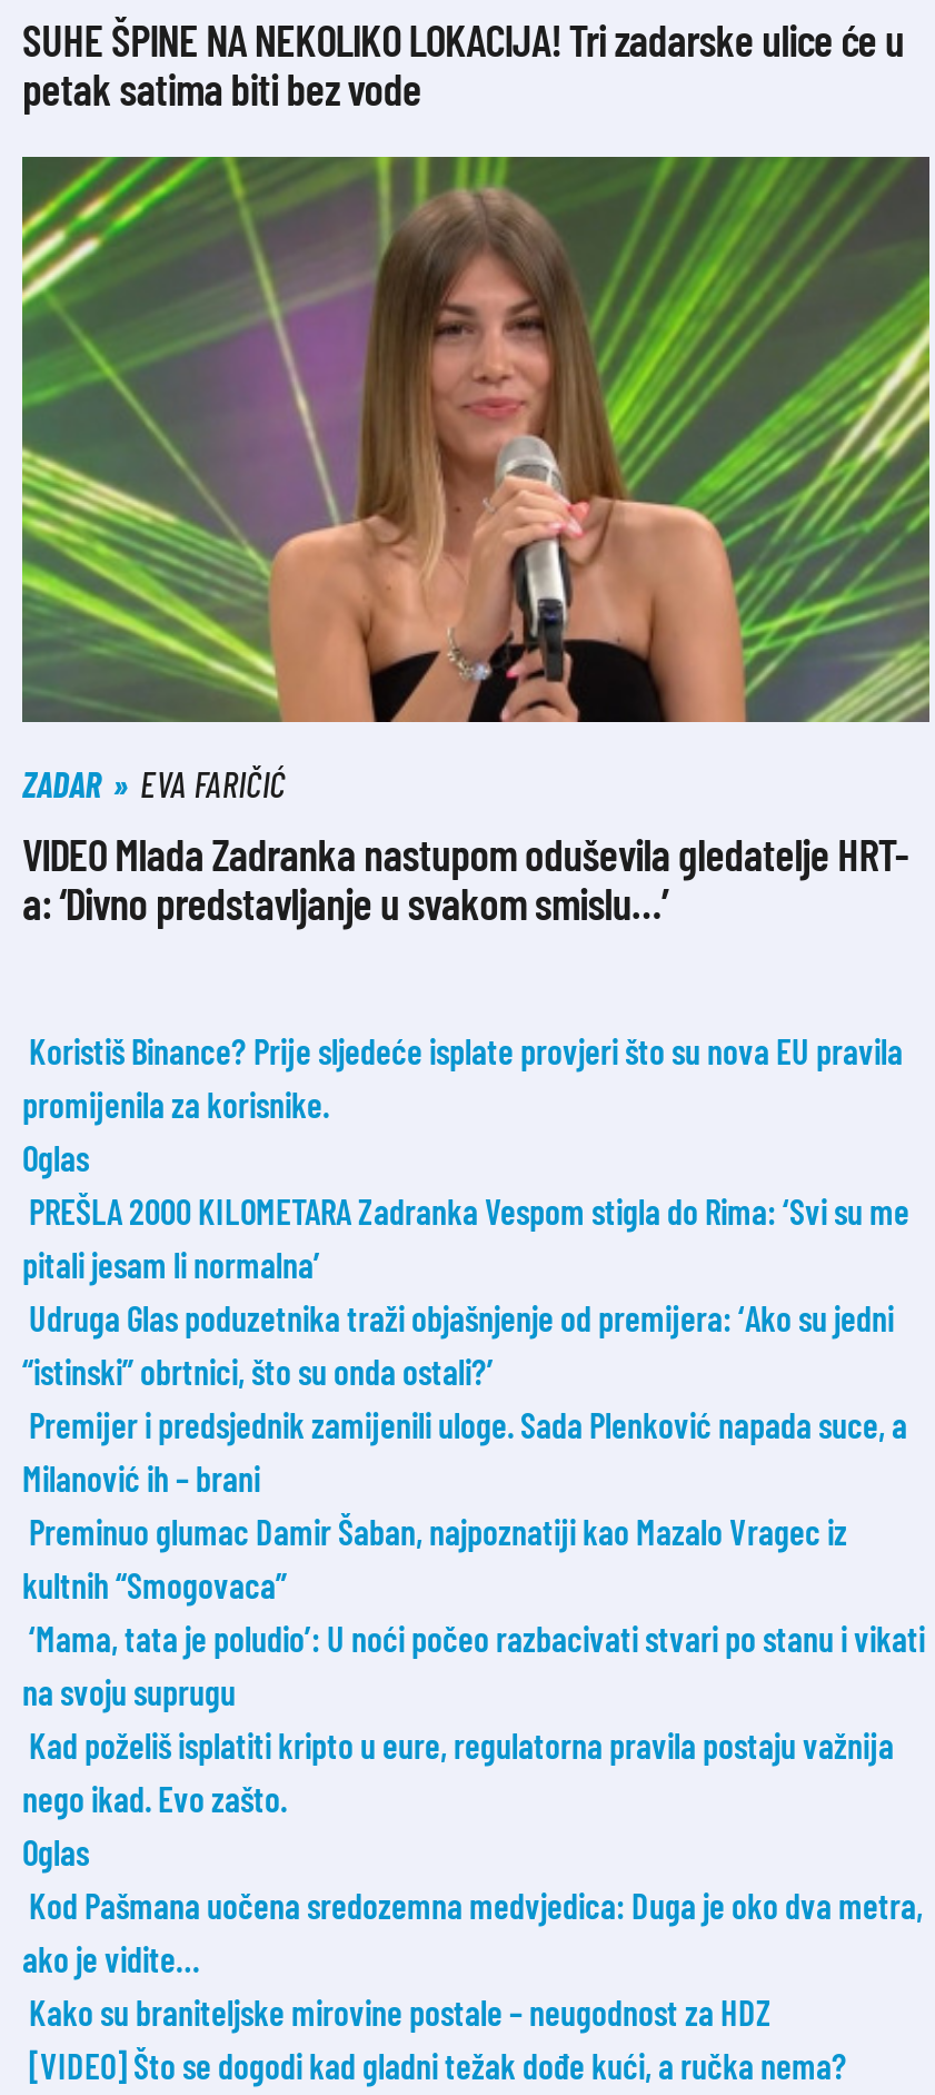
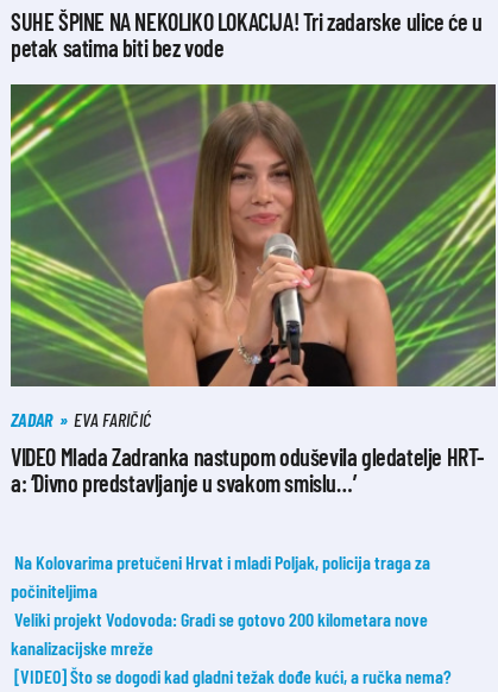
[22,1029,925,2032] Koristiš Binance? Prije sljedeće isplate provjeri što su nova EU pravila | promijenila za korisnike. | Oglas | PREŠLA 2000 KILOMETARA Zadranka Vespom stigla do Rima: ‘Svi su me | pitali jesam li normalna’ | Udruga Glas poduzetnika traži objašnjenje od premijera: ‘Ako su jedni | “istinski” obrtnici, što su onda ostali?’ | Premijer i predsjednik zamijenili uloge. Sada Plenković napada suce, a | Milanović ih – brani | Preminuo glumac Damir Šaban, najpoznatiji kao Mazalo Vragec iz | kultnih “Smogovaca” | ‘Mama, tata je poludio’: U noći počeo razbacivati stvari po stanu i vikati | na svoju suprugu | Kad poželiš isplatiti kripto u eure, regulatorna pravila postaju važnija | nego ikad. Evo zašto. | Oglas | Kod Pašmana uočena sredozemna medvjedica: Duga je oko dva metra, | ako je vidite… | Kako su braniteljske mirovine postale – neugodnost za HDZ -> [11,550,430,658] Na Kolovarima pretučeni Hrvat i mladi Poljak, policija traga za | počiniteljima | Veliki projekt Vodovoda: Gradi se gotovo 200 kilometara nove | kanalizacijske mreže

